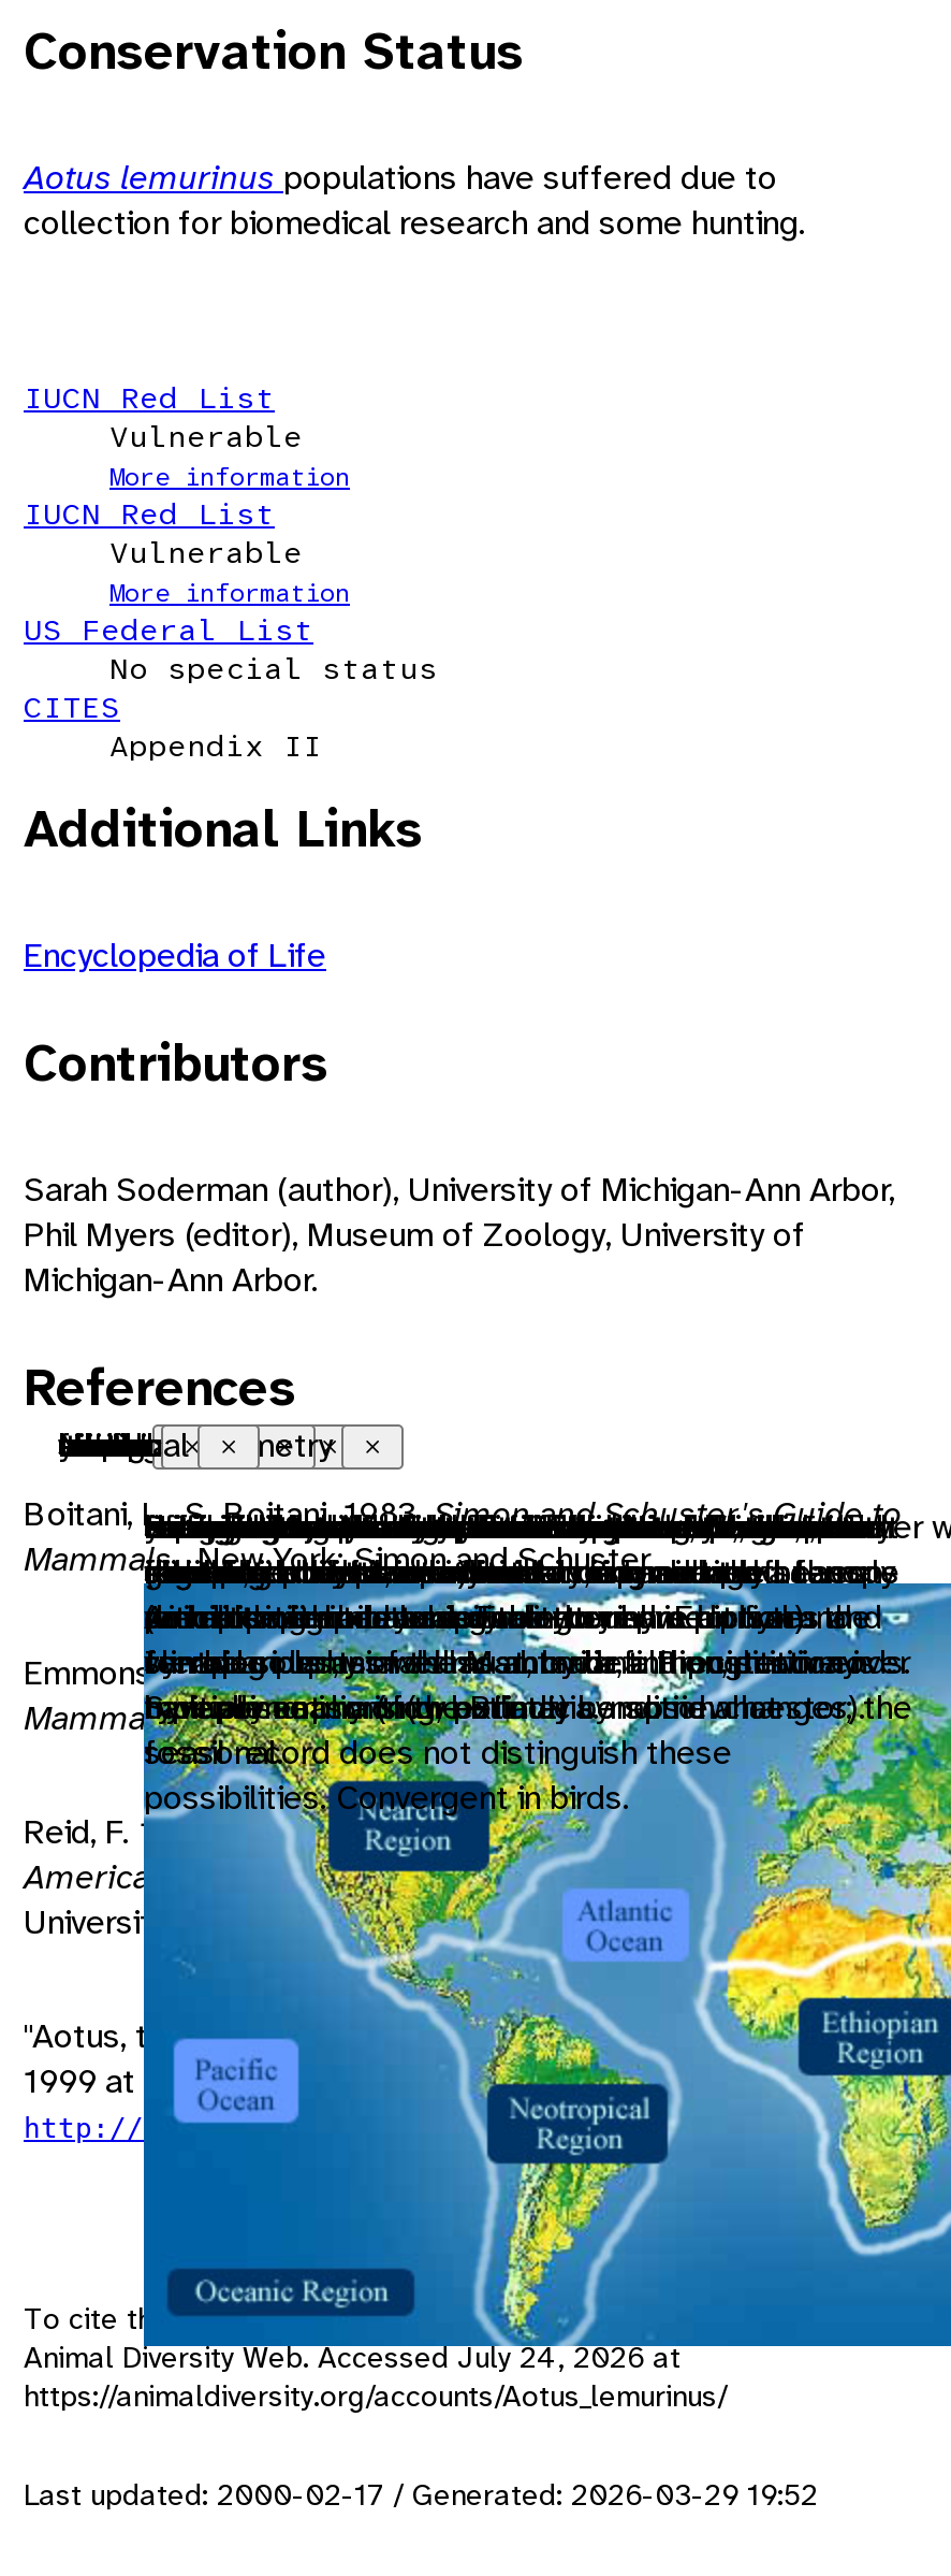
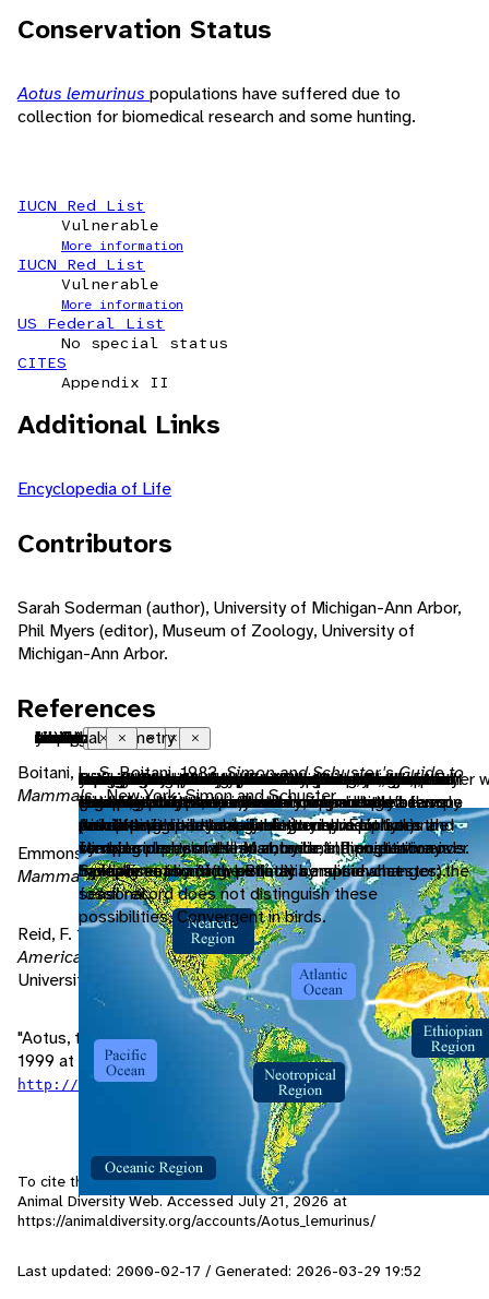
[24,2338,681,2376] Animal Diversity Web. AccessedJuly 24, 2026at -> [17,1191,347,1211] Animal Diversity Web. AccessedJuly 21, 2026at

